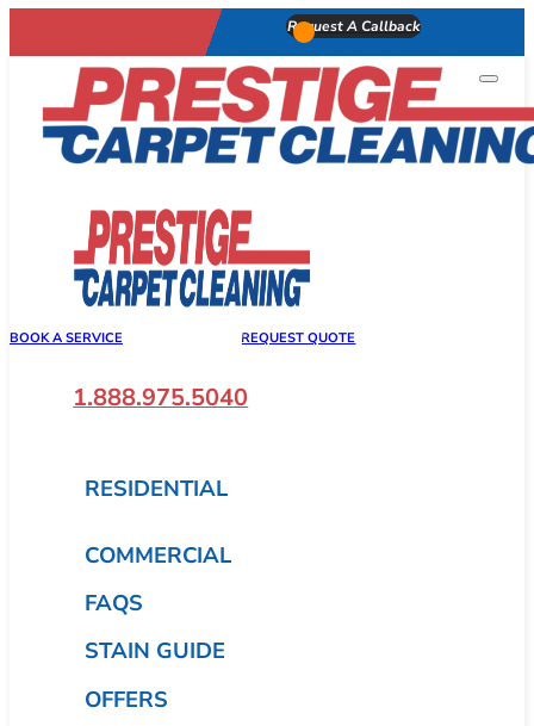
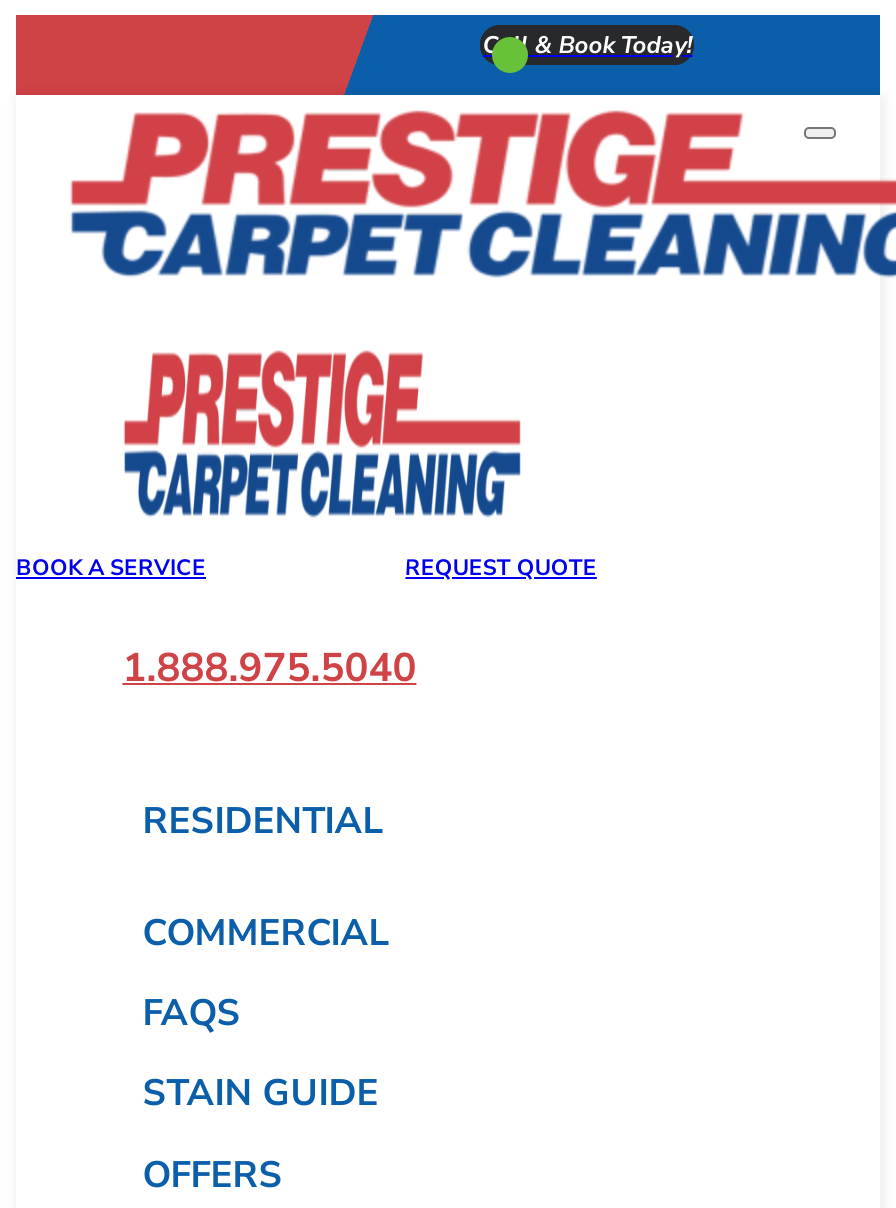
[288,17,420,36] Request A Callback -> [483,29,693,61] Call & Book Today!

